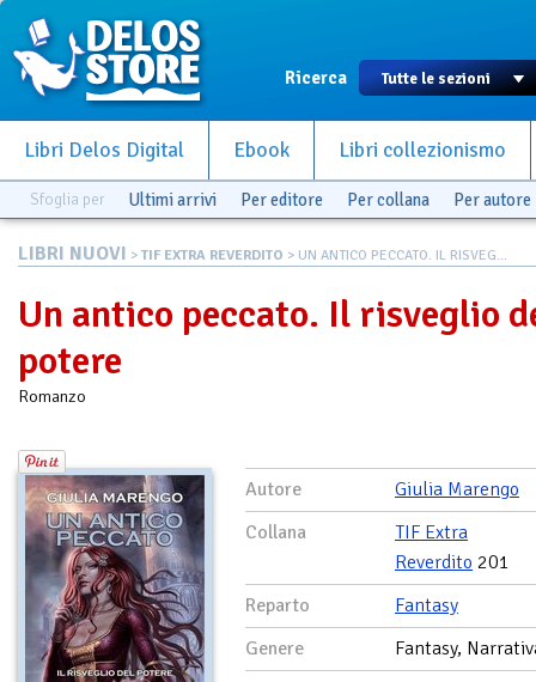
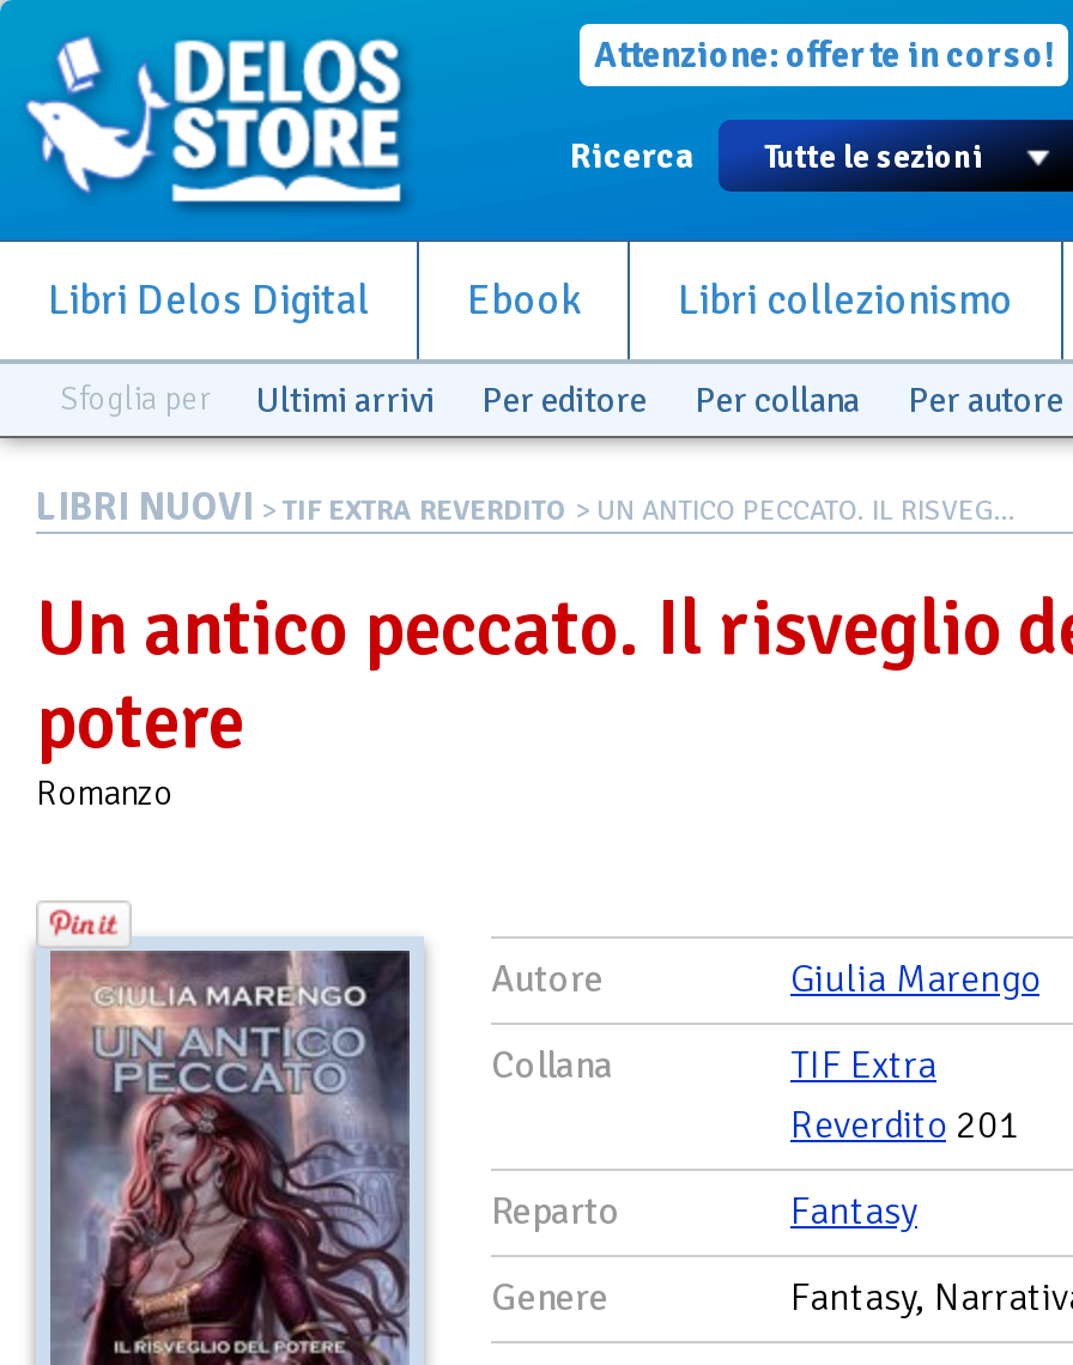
none -> [594,34,1054,77] Attenzione: offerte in corso!

